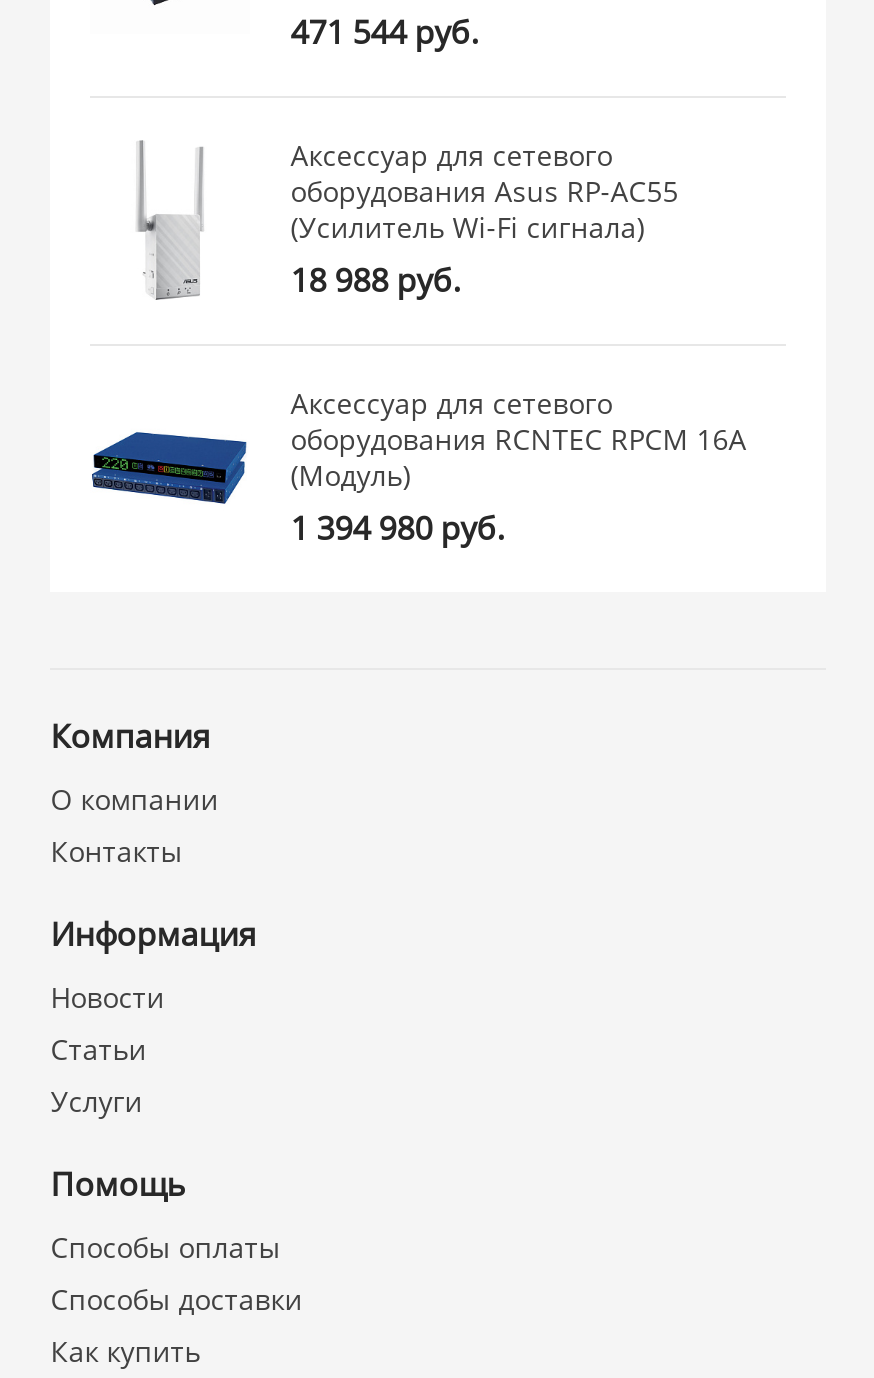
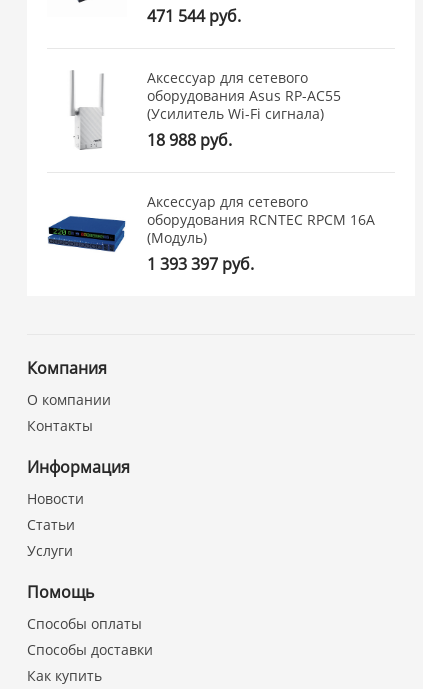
[290,505,504,549] 1 394 980 руб. -> [147,253,254,275] 1 393 397 руб.

